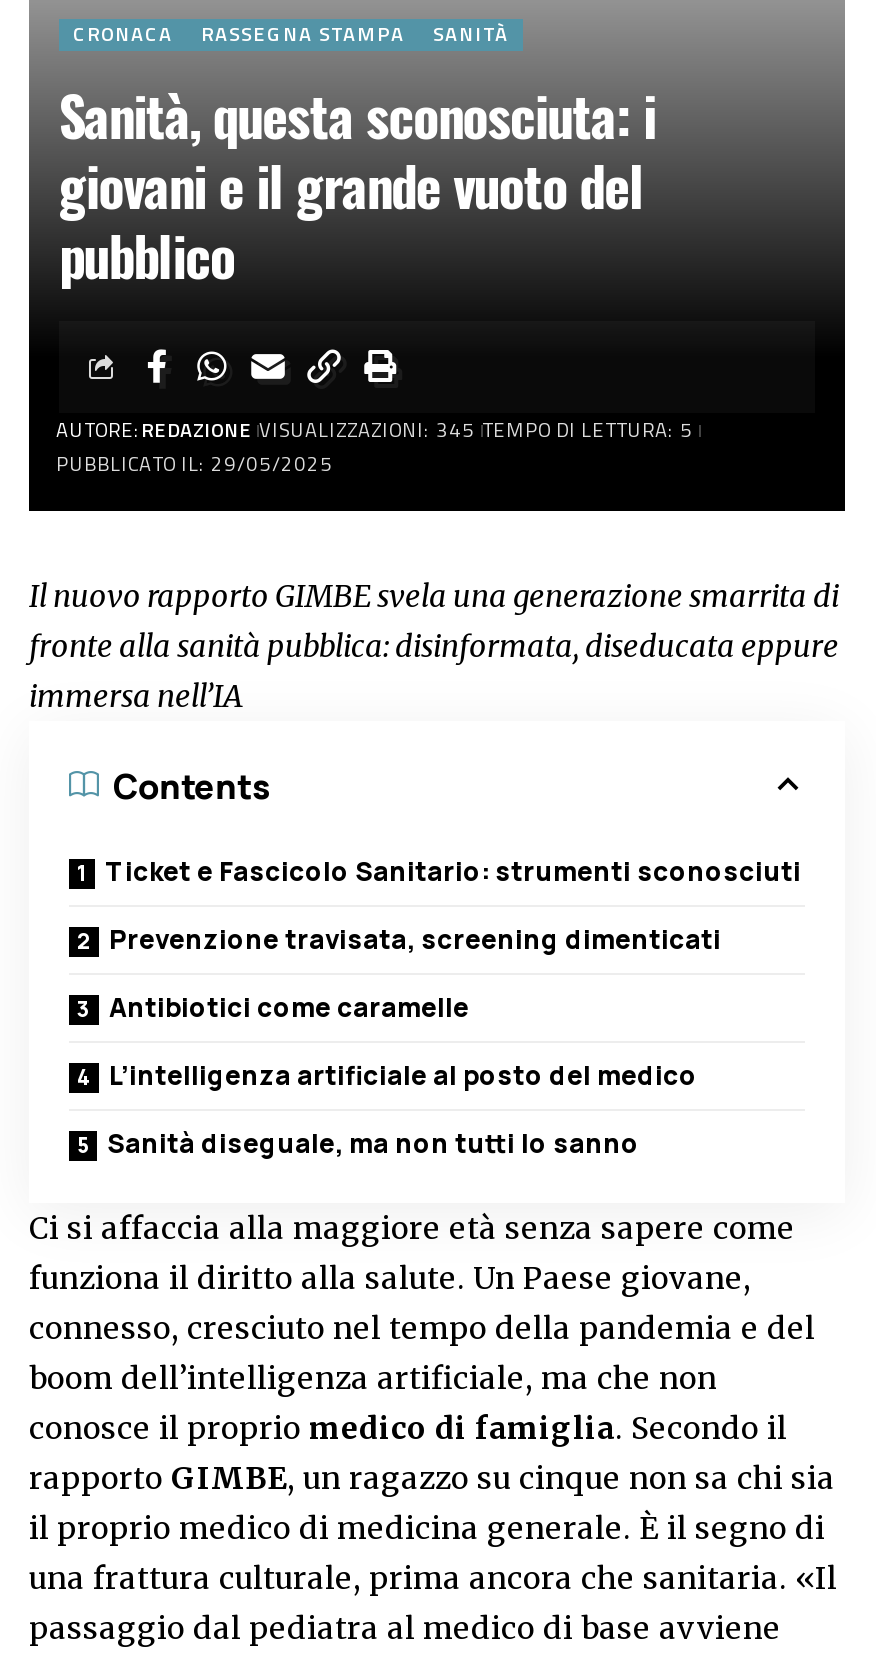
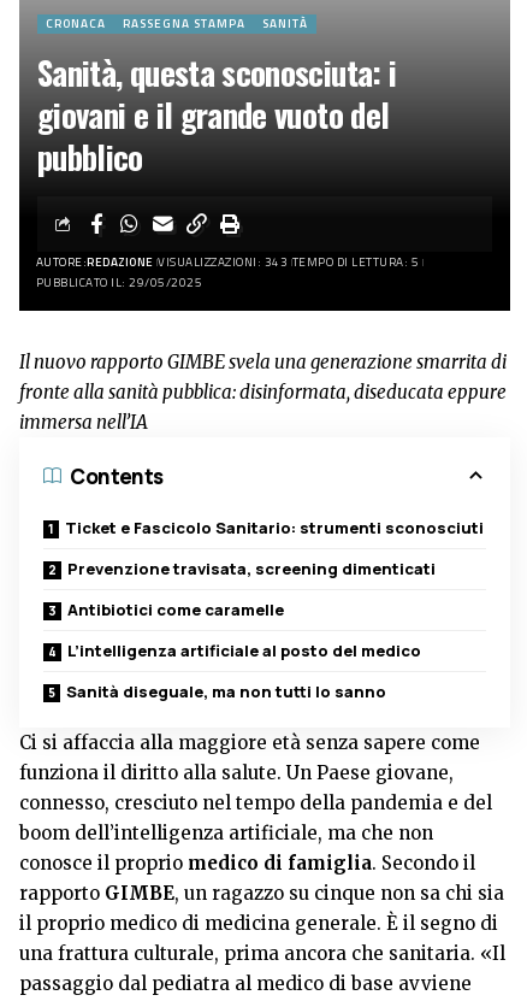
[56,415,693,445] AUTORE: REDAZIONE VISUALIZZAZIONI: 345 TEMPO DI LETTURA: 5 -> [35,253,419,271] AUTORE: REDAZIONE VISUALIZZAZIONI: 343 TEMPO DI LETTURA: 5

